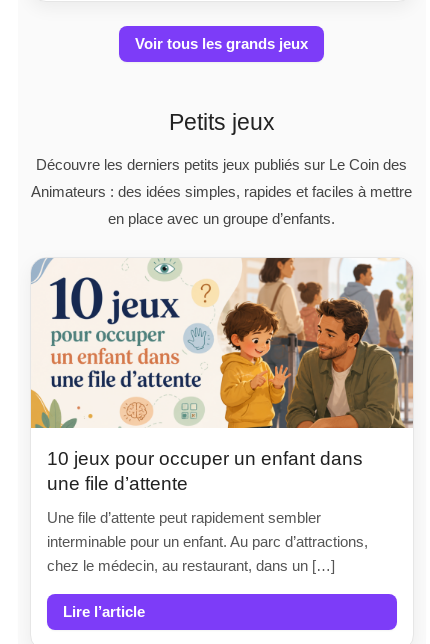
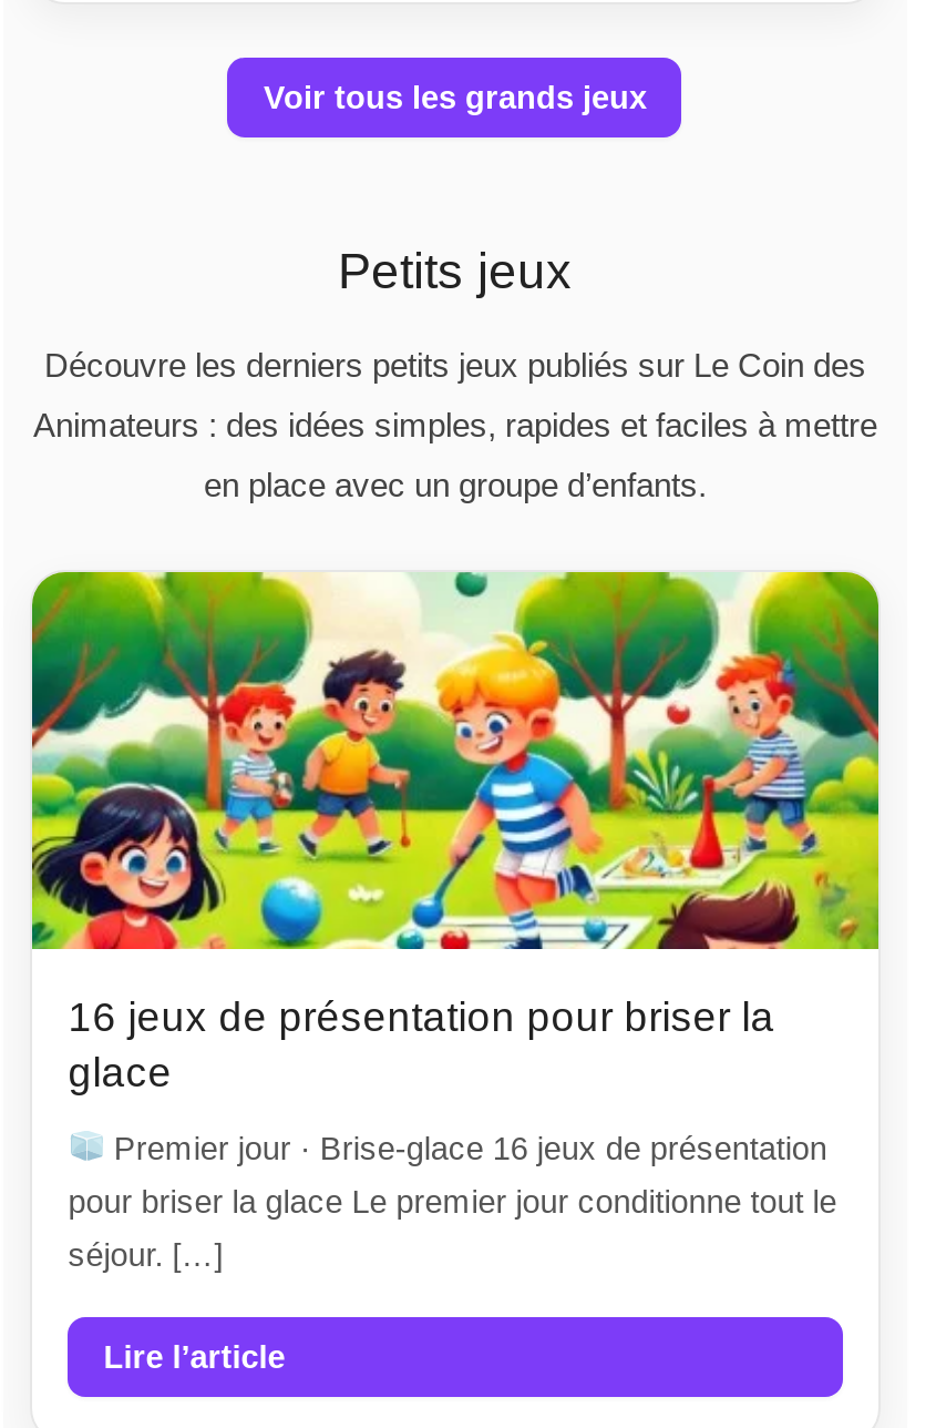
[30,257,414,493] [image] | 10 jeux pour occuper un enfant dans | une file d’attente -> [30,570,881,1094] [image] | 16 jeux de présentation pour briser la | glace
[47,509,321,525] Une file d’attente peut rapidement sembler -> [105,1130,827,1165] Premier jour · Brise-glace 16 jeux de présentation
[47,533,368,549] interminable pour un enfant. Au parc d’attractions, -> [68,1183,837,1218] pour briser la glace Le premier jour conditionne tout le
[47,557,335,573] chez le médecin, au restaurant, dans un […] -> [68,1236,223,1272] séjour. […]

